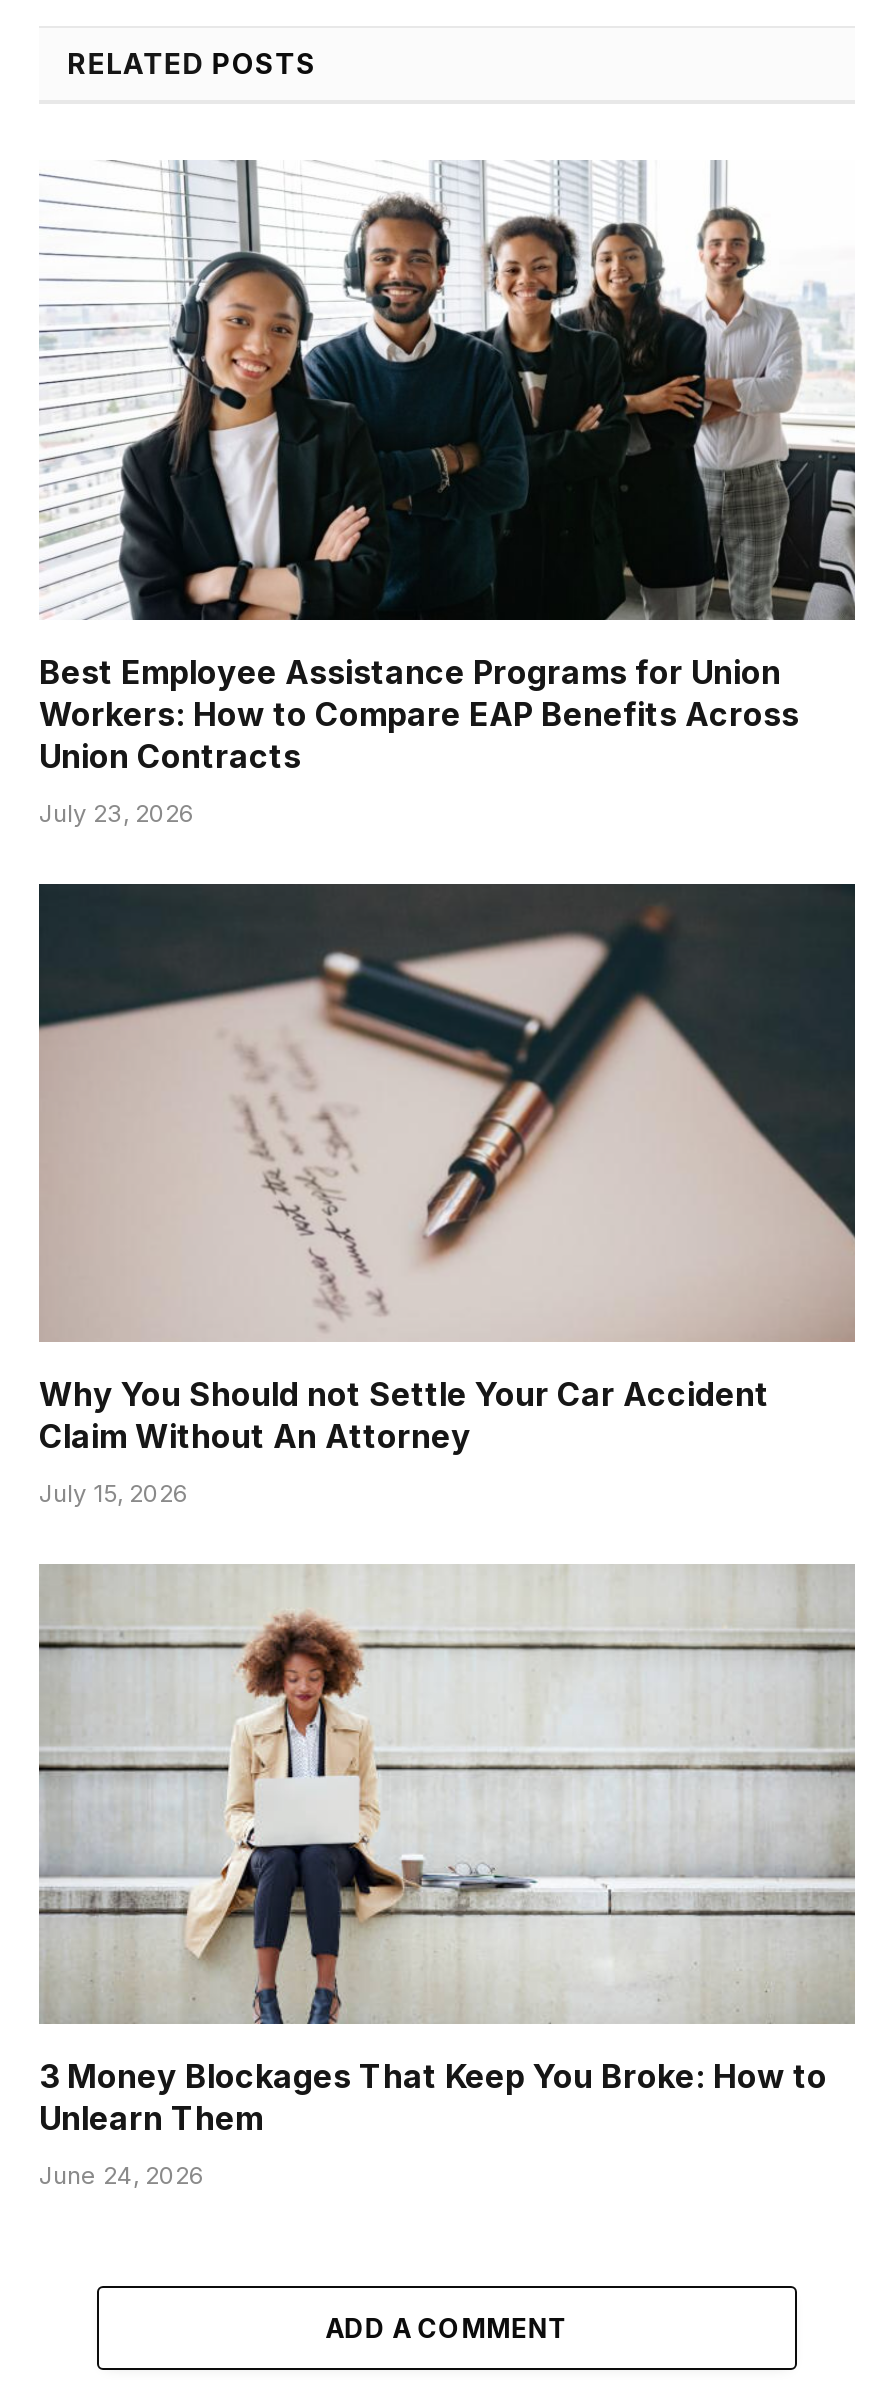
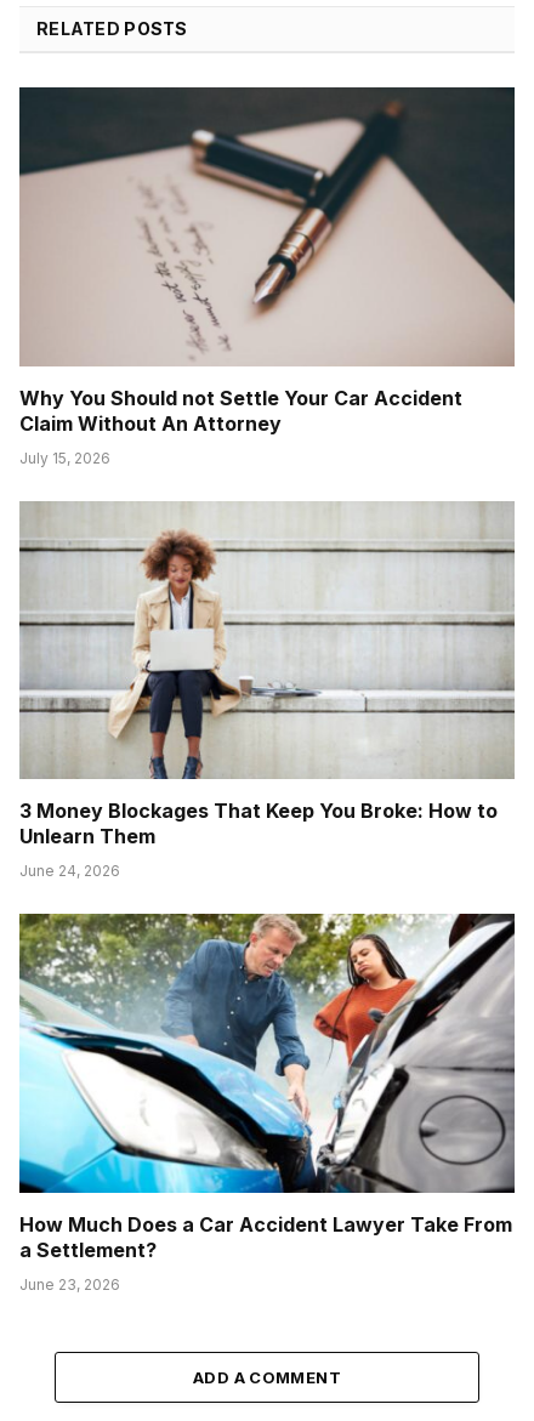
[39,160,855,827] [image] | Best Employee Assistance Programs for Union | Workers: How to Compare EAP Benefits Across | Union Contracts | July 23, 2026 -> none
moved [39,894,855,2189] -> [19,93,515,880]: [image] | Why You Should not Settle Your Car Accident | Claim Without An Attorney | July 15, 2026 | 3 Money Blockages That Keep You Broke: How to | Unlearn Them | June 24, 2026
none -> [18,913,516,1293] [image] | How Much Does a Car Accident Lawyer Take From | a Settlement? | June 23, 2026

